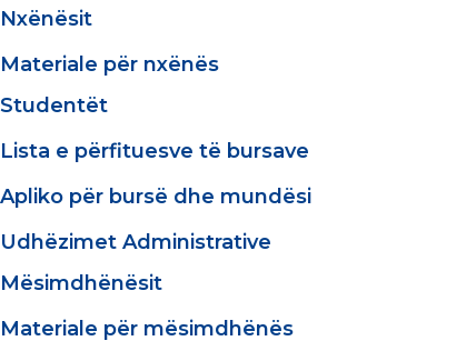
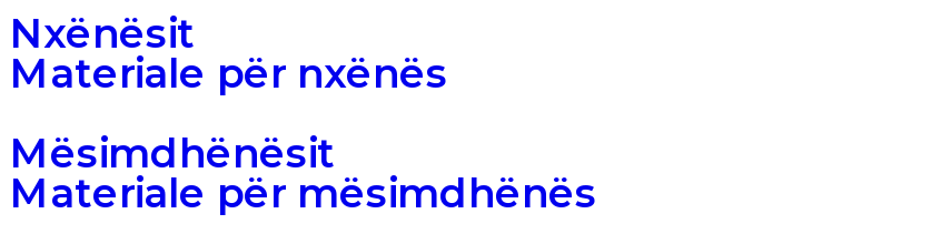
[0,93,311,254] Studentët | Lista e përfituesve të bursave | Apliko për bursë dhe mundësi | Udhëzimet Administrative -> none

